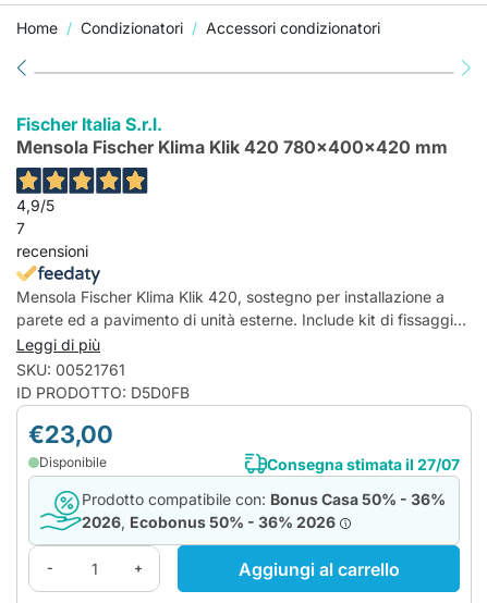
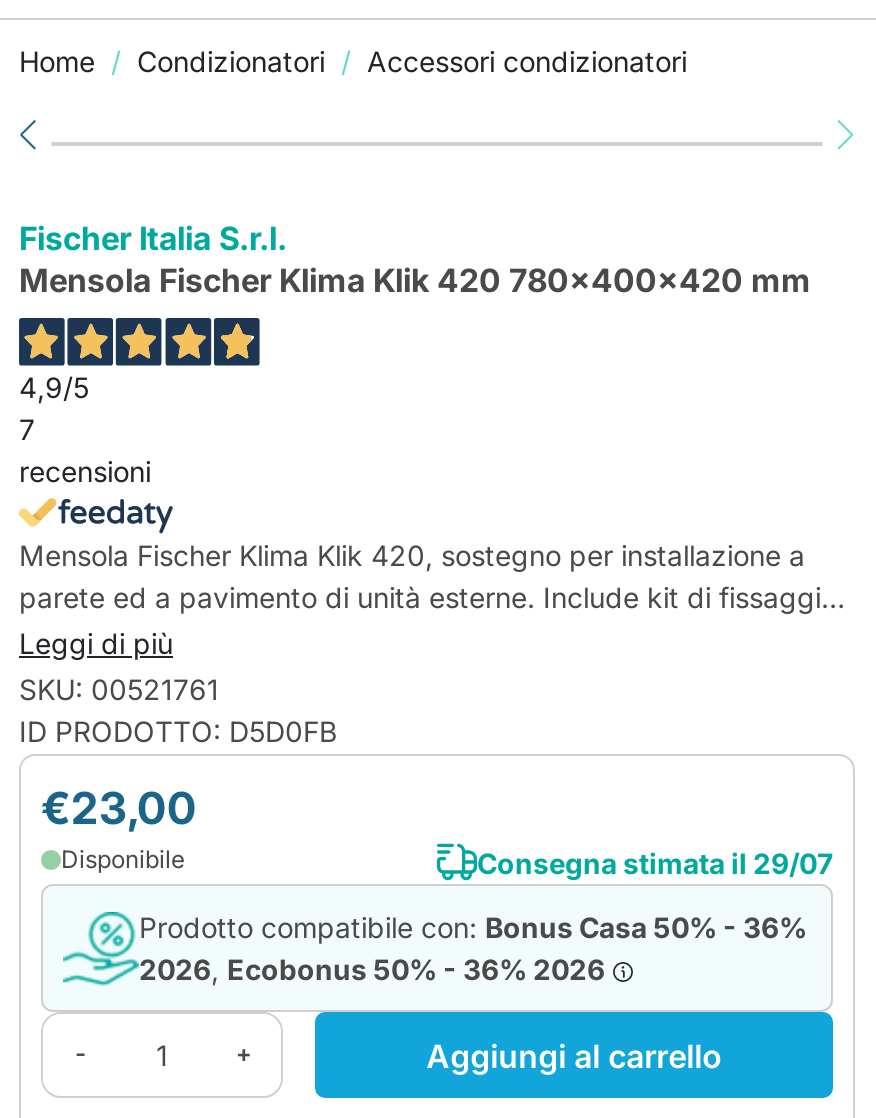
[267,455,460,474] Consegna stimata il 27/07 -> [477,846,833,880] Consegna stimata il 29/07

